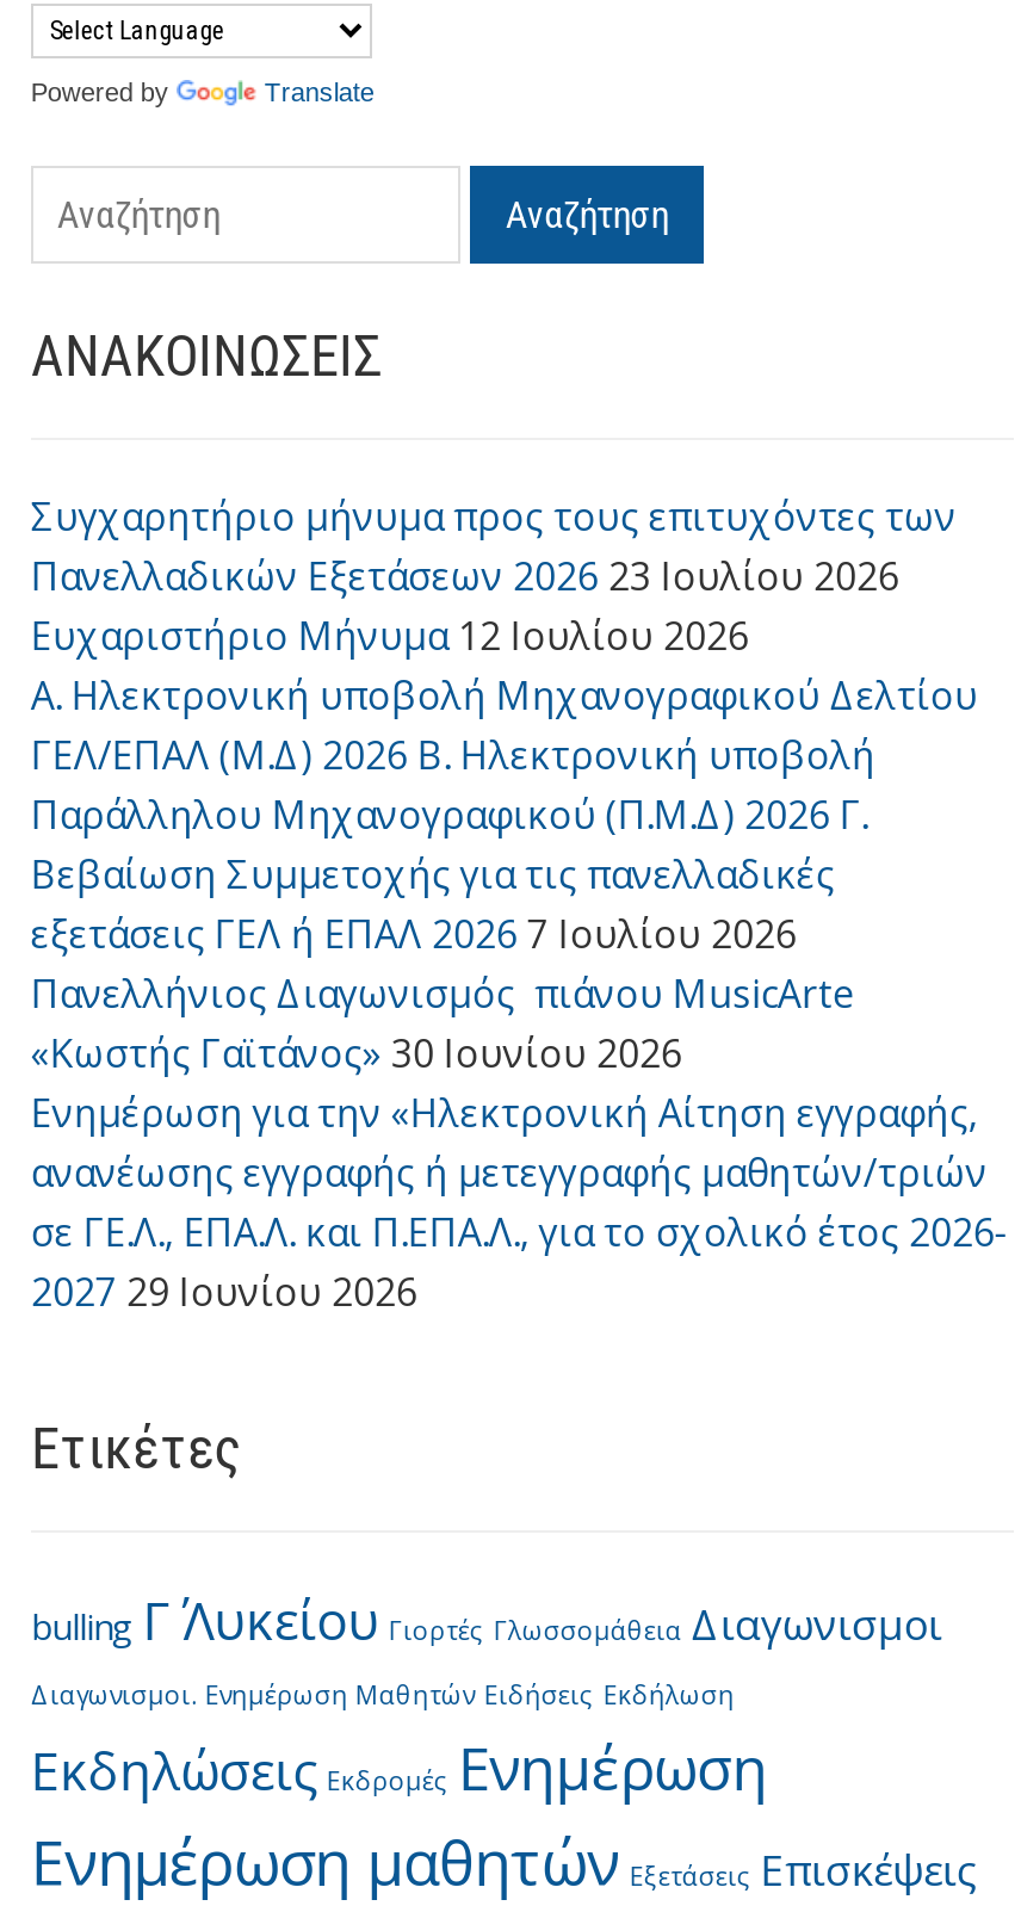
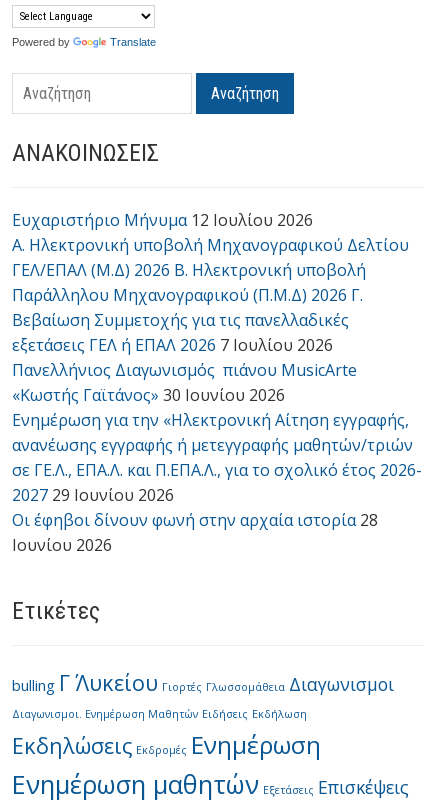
[31,491,956,603] Συγχαρητήριο μήνυμα προς τους επιτυχόντες των | Πανελλαδικών Εξετάσεων 2026 23 Ιουλίου 2026 -> none
moved [31,610,1009,1318] -> [12,209,422,506]: Ευχαριστήριο Μήνυμα 12 Ιουλίου 2026 | Α. Ηλεκτρονική υποβολή Μηχανογραφικού Δελτίου | ΓΕΛ/ΕΠΑΛ (Μ.Δ) 2026 Β. Ηλεκτρονική υποβολή | ... | σε ΓΕ.Λ., ΕΠΑ.Λ. και Π.ΕΠΑ.Λ., για το σχολικό έτος 2026- | 2027 29 Ιουνίου 2026
none -> [12,509,378,556] Οι έφηβοι δίνουν φωνή στην αρχαία ιστορία 28 | Ιουνίου 2026

